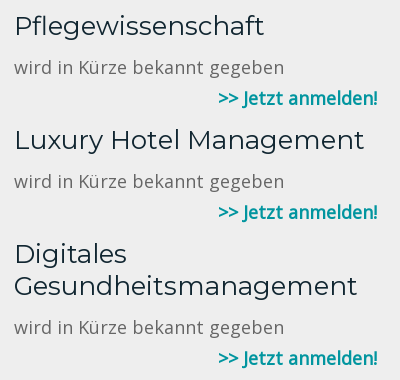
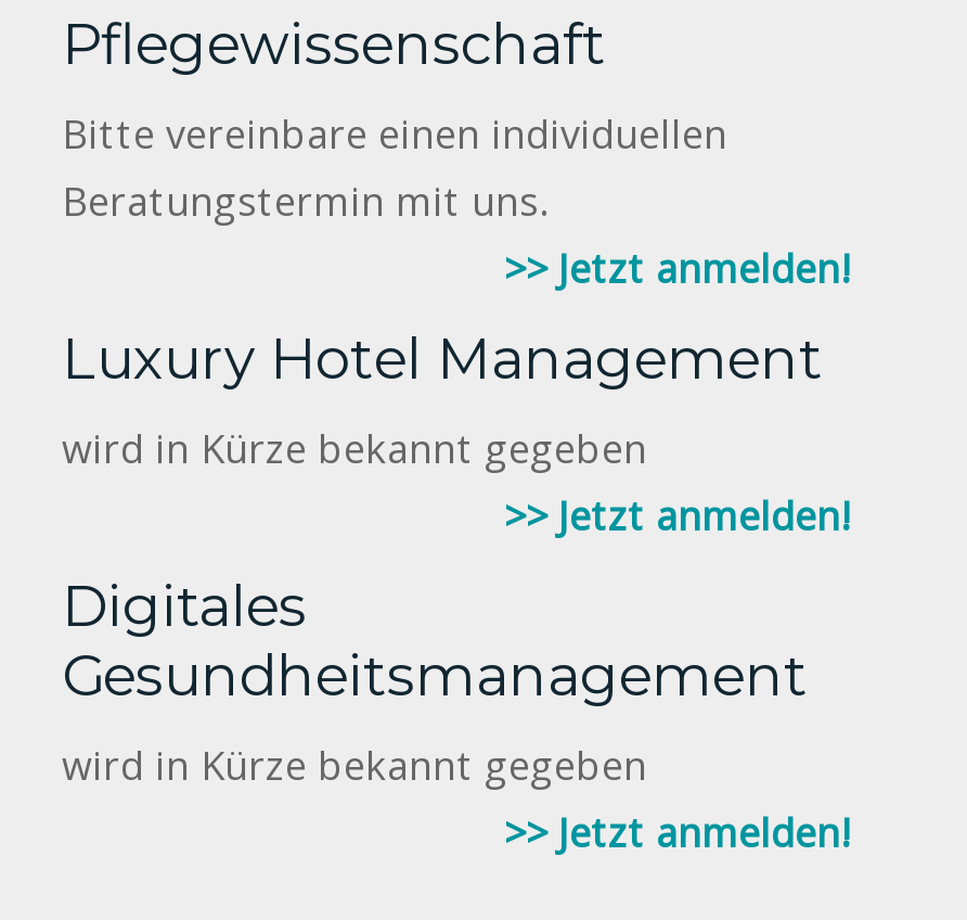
[14,55,284,79] wird in Kürze bekannt gegeben -> [62,107,727,227] Bitte vereinbare einen individuellen | Beratungstermin mit uns.

